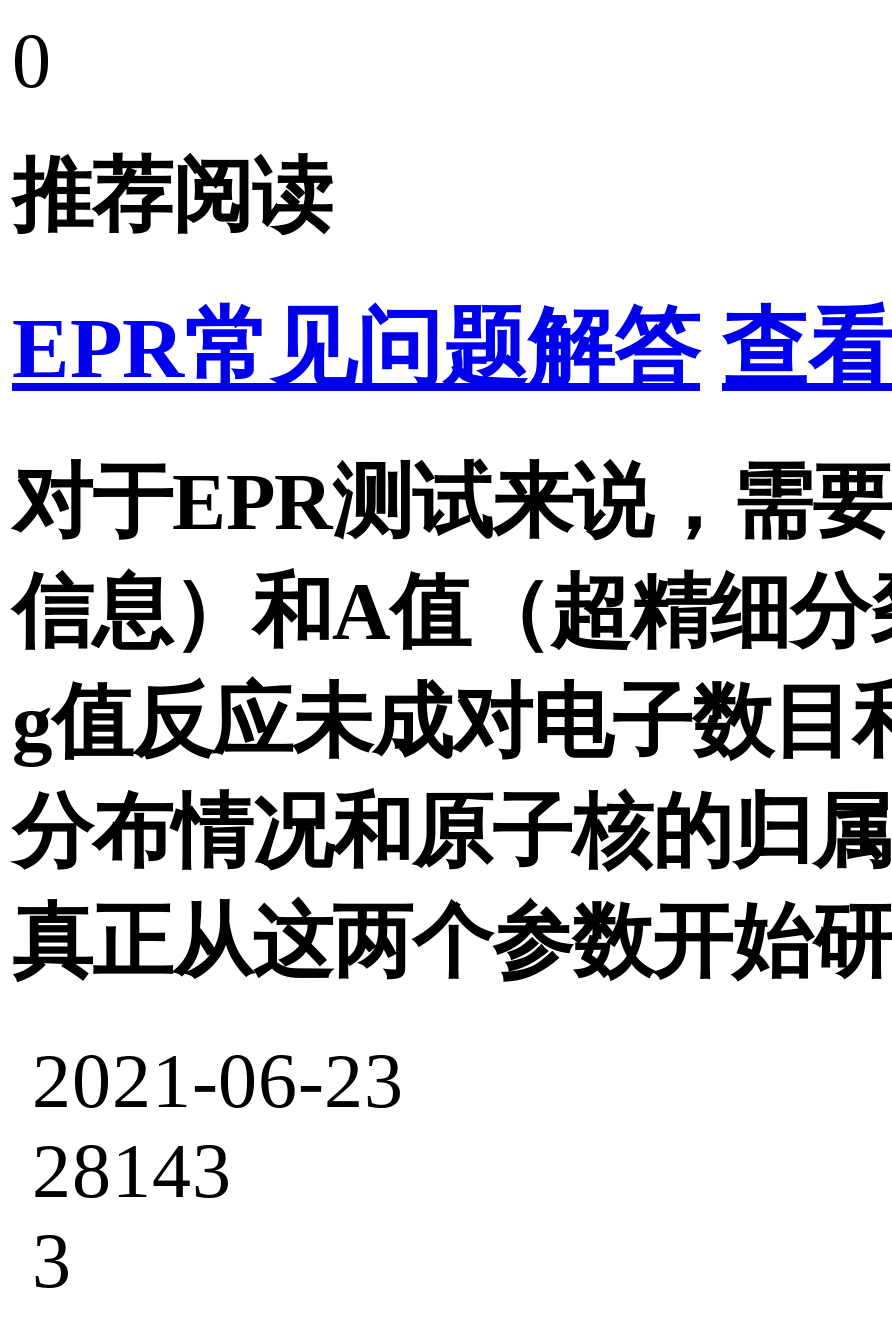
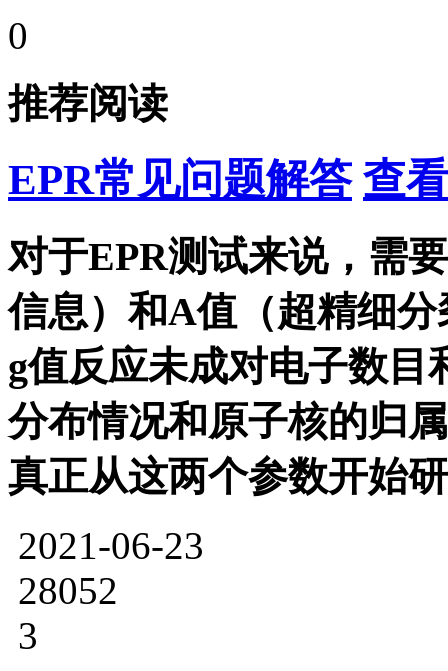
[12,1127,232,1213] 28143 -> [8,569,118,612] 28052

